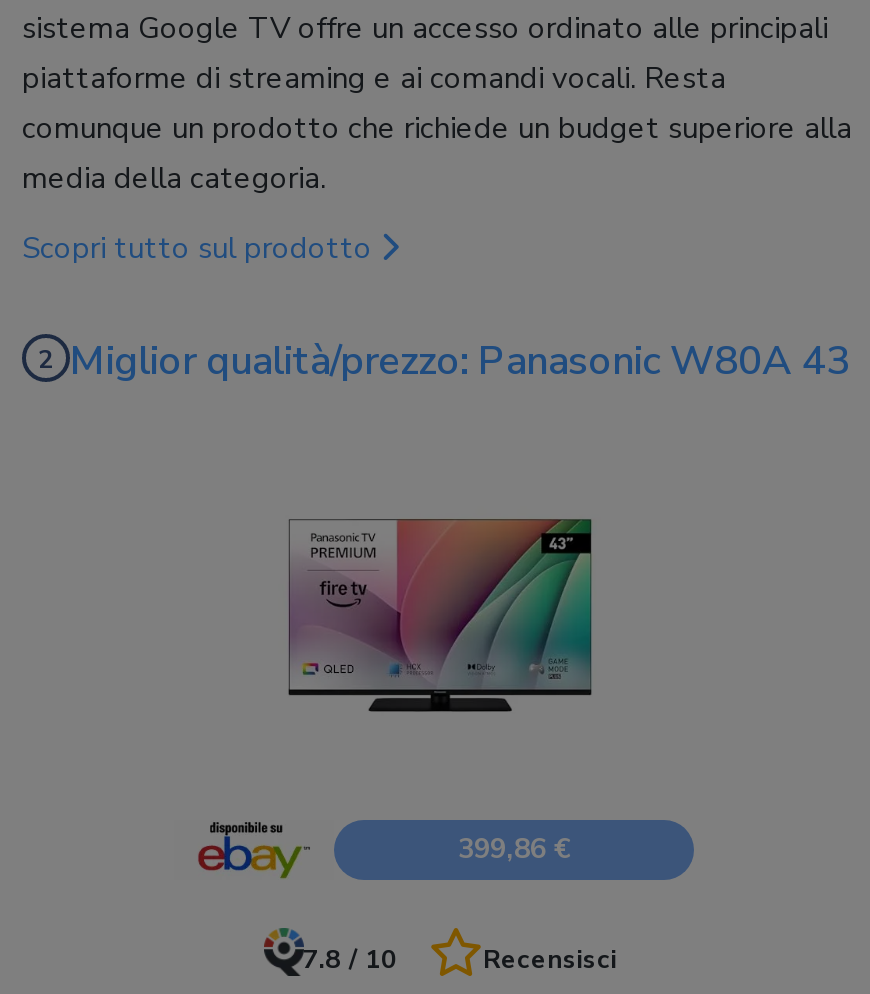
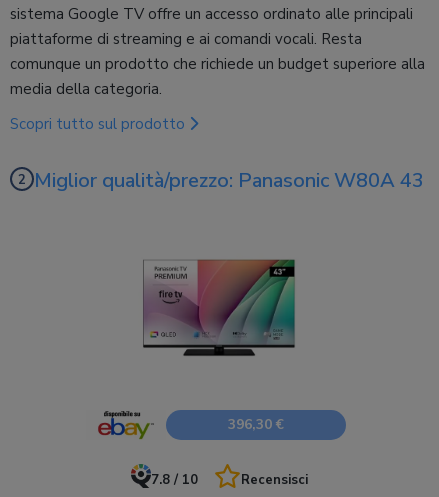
[458,829,570,867] 399,86 € -> [228,415,284,434] 396,30 €

